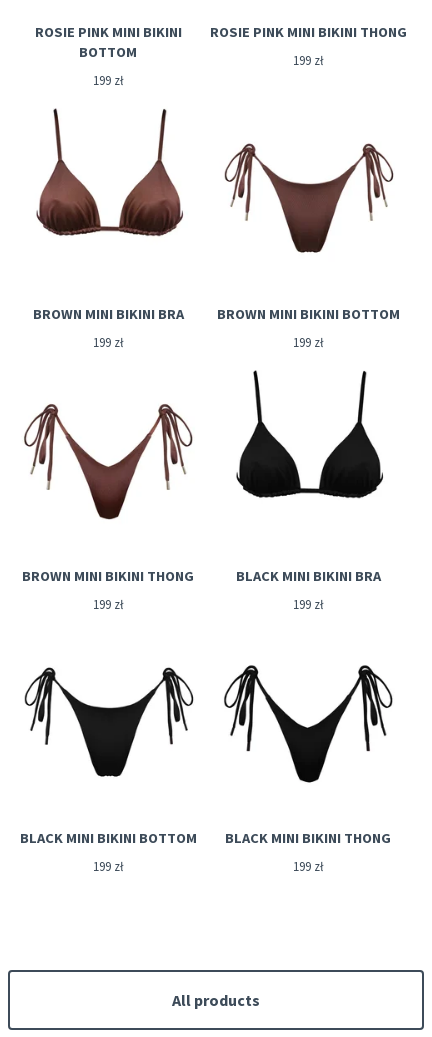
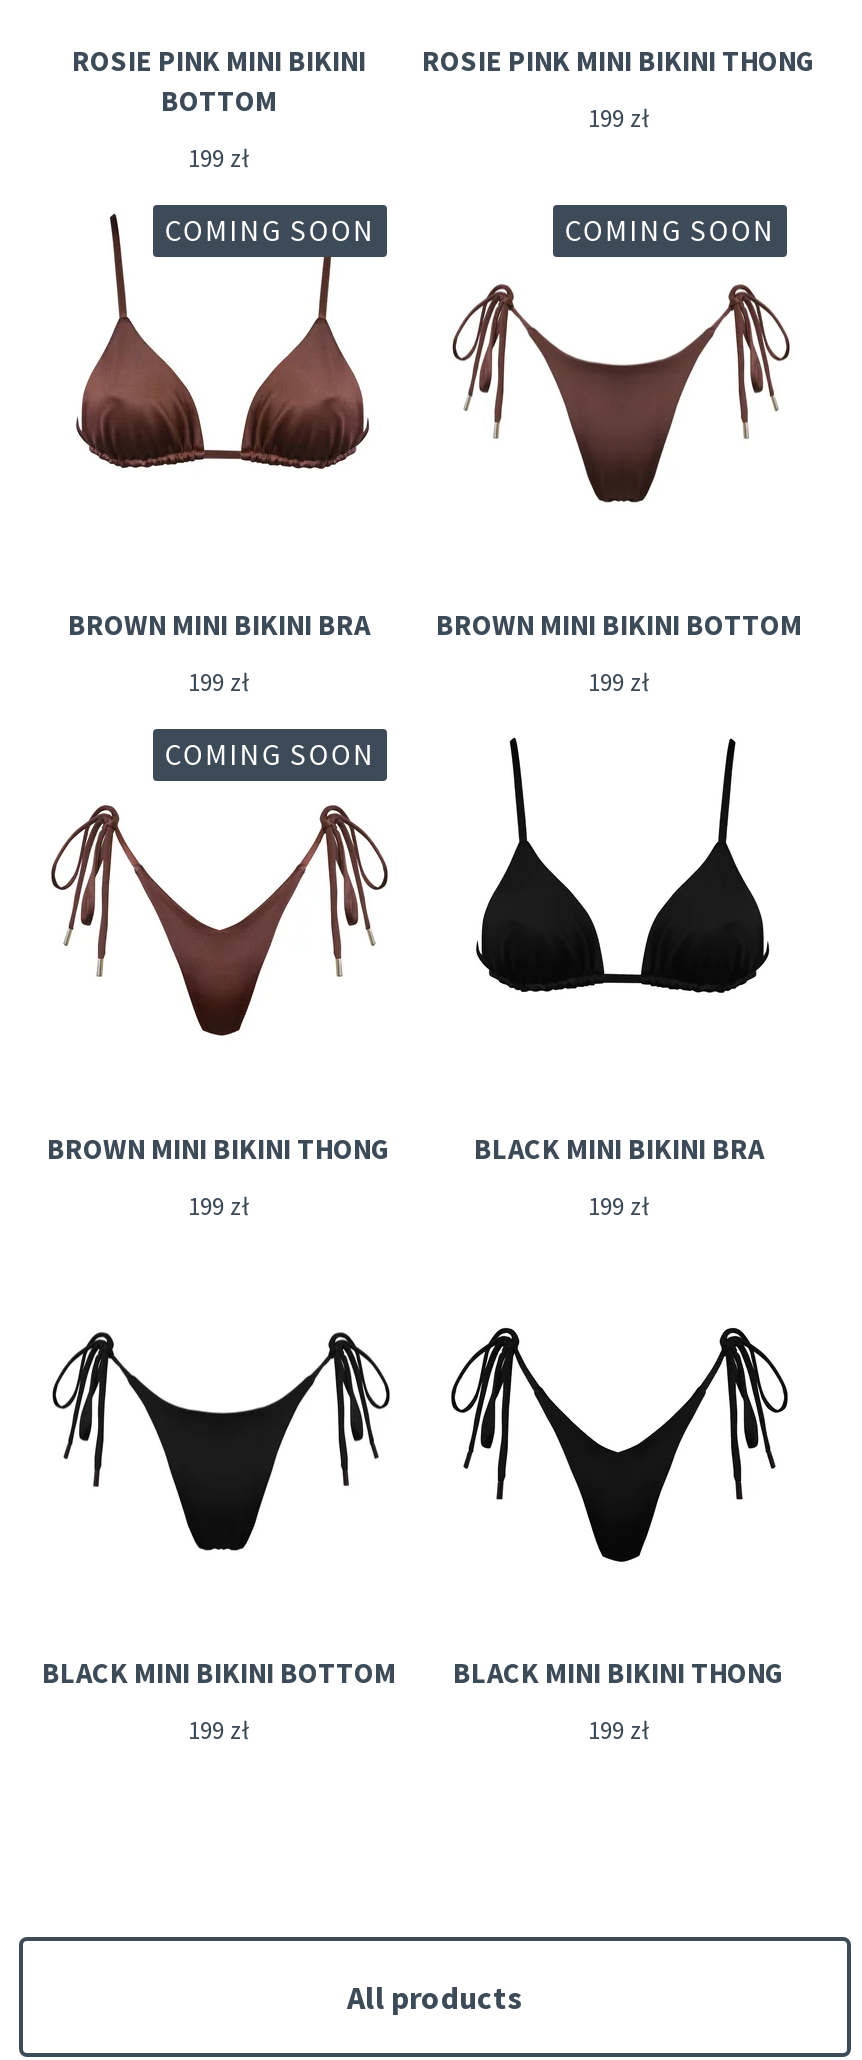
none -> [164,211,375,249] COMING SOON
none -> [564,211,775,249] COMING SOON
none -> [164,735,375,773] COMING SOON

